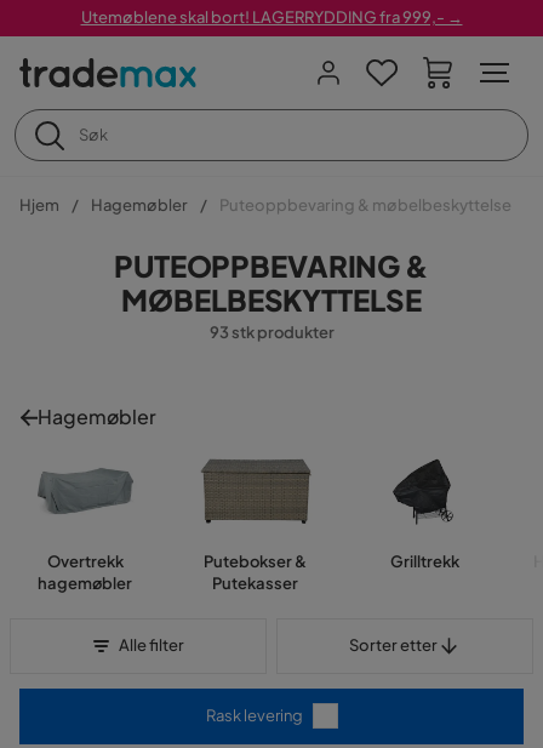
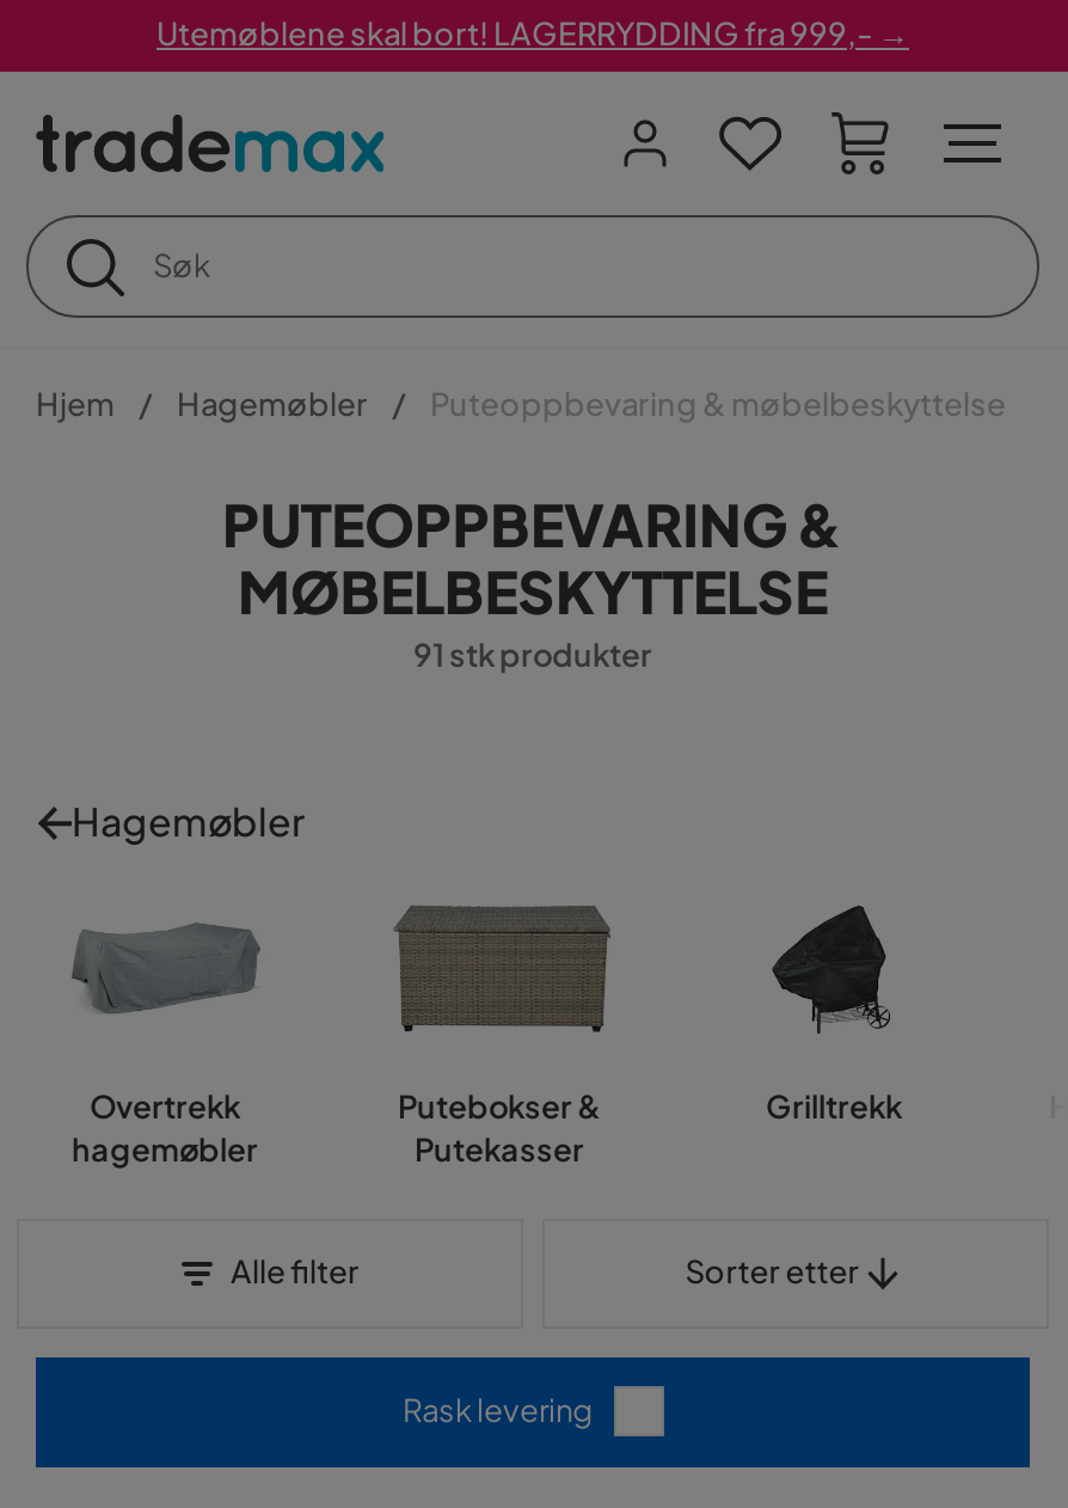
[209,322,334,342] 93 stk produkter -> [413,636,652,674] 91 stk produkter

